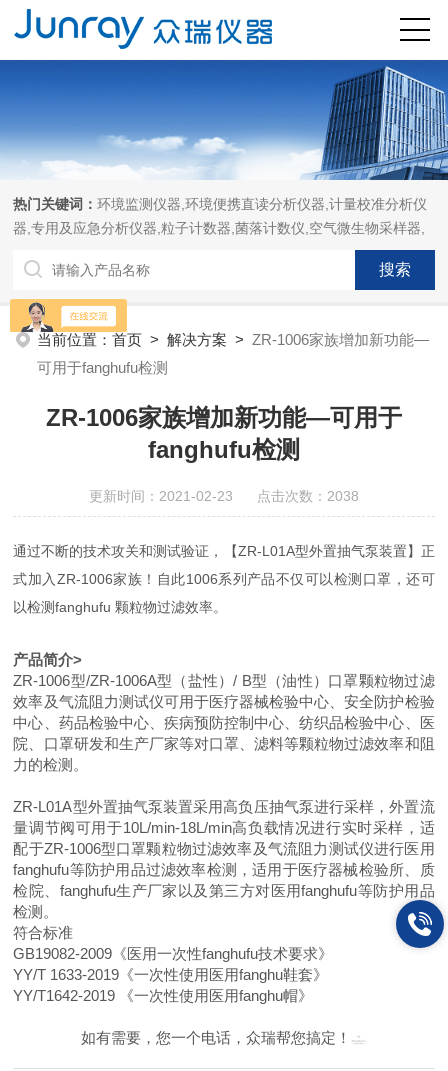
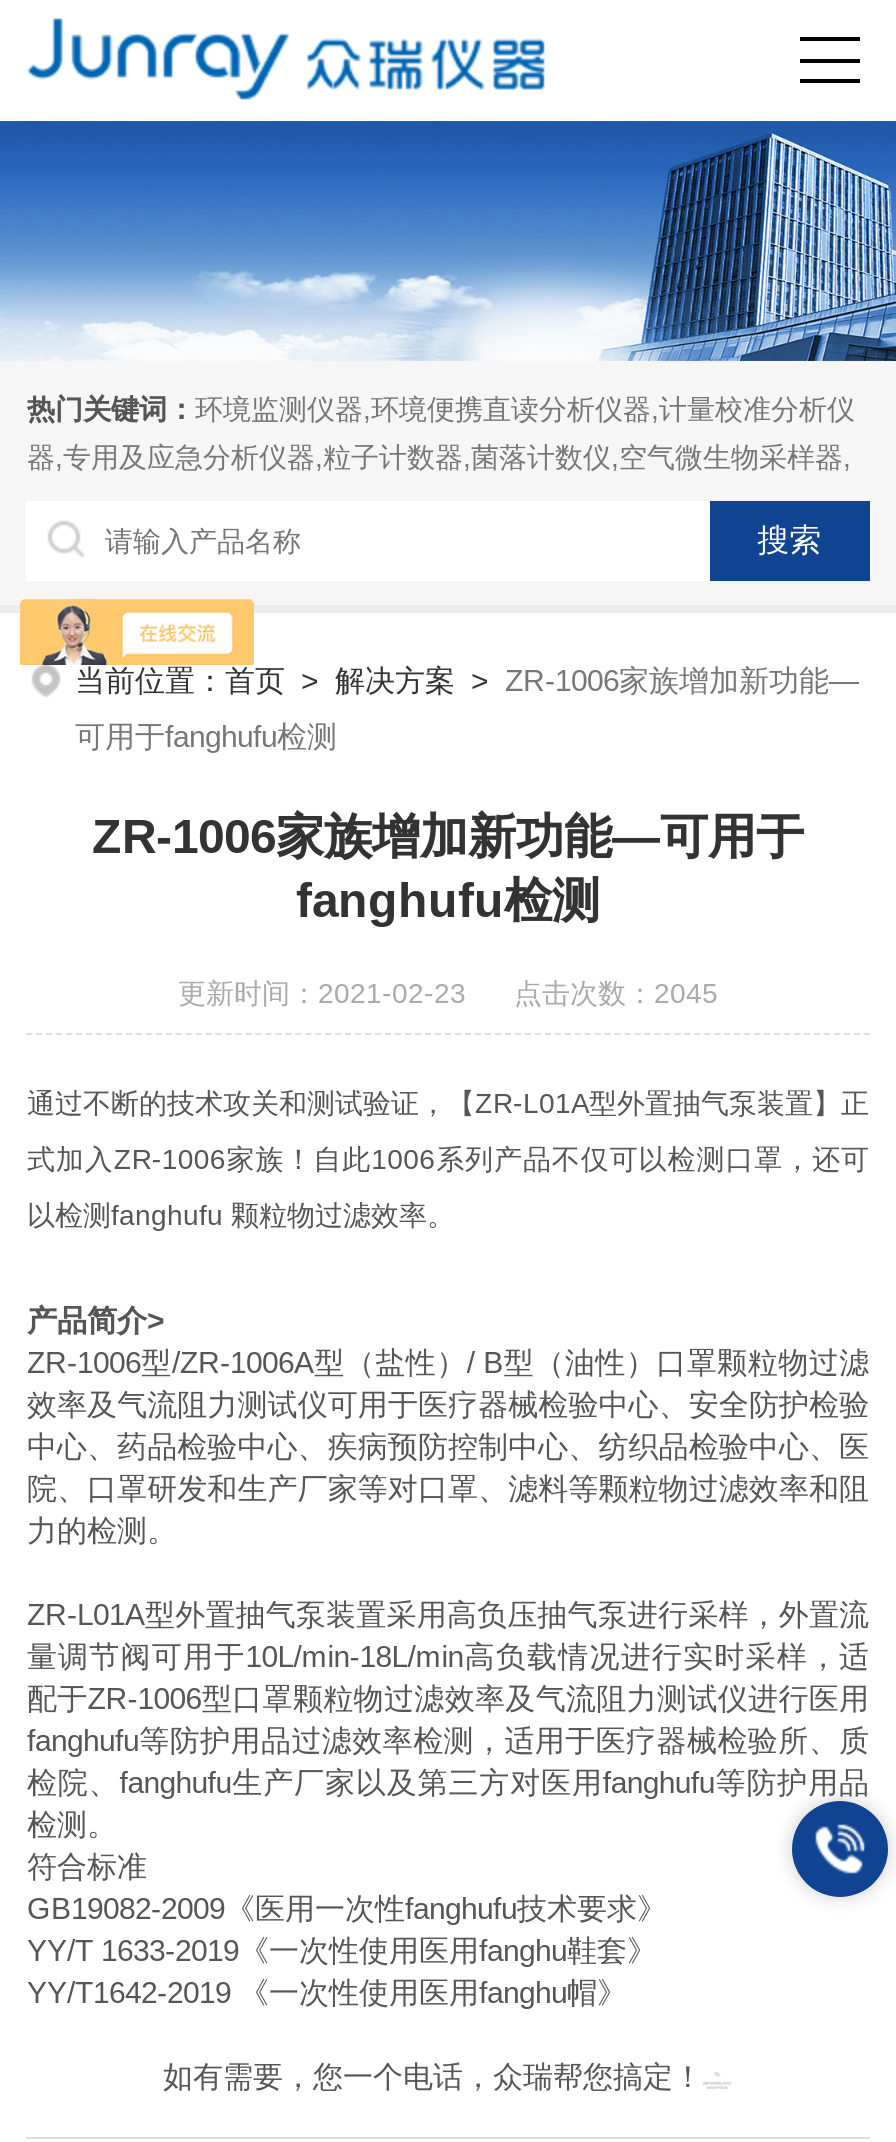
[89,488,359,504] 更新时间：2021-02-23 点击次数：2038 -> [178,977,718,1009] 更新时间：2021-02-23 点击次数：2045

